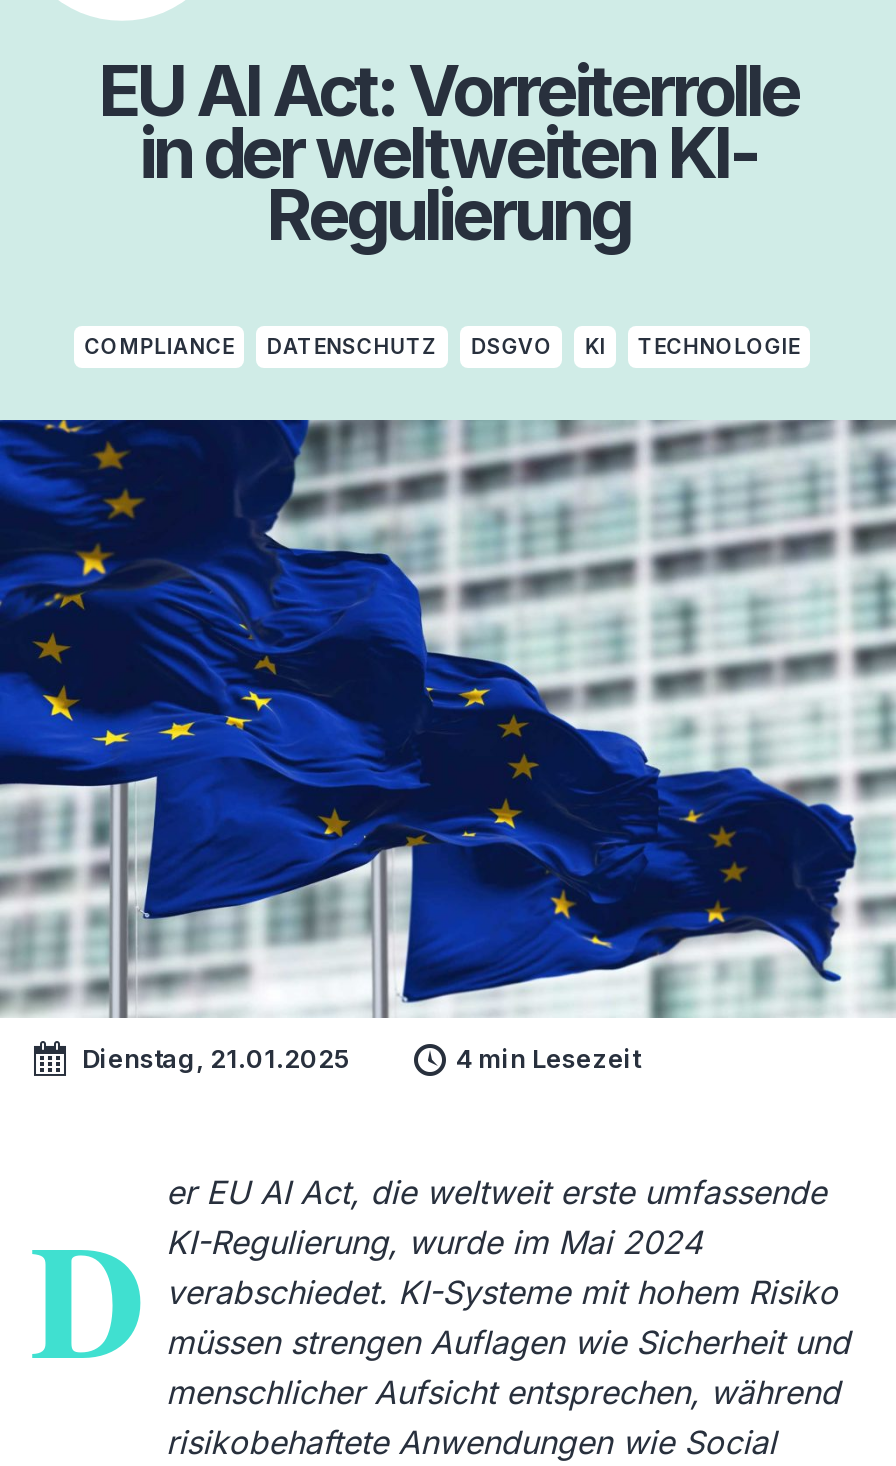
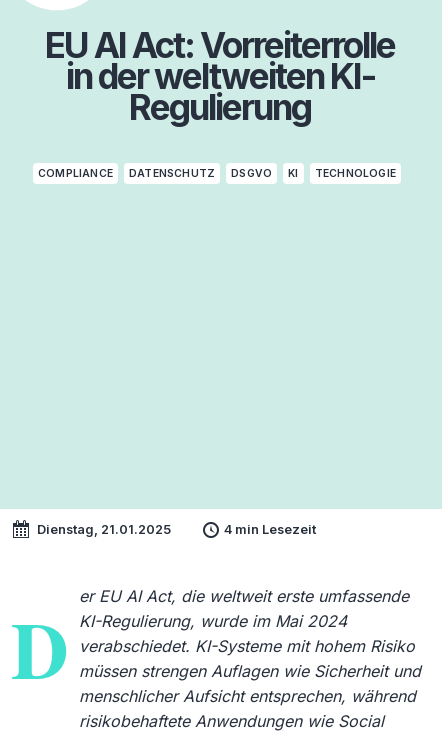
[6,418,890,1018] [image] -> none

